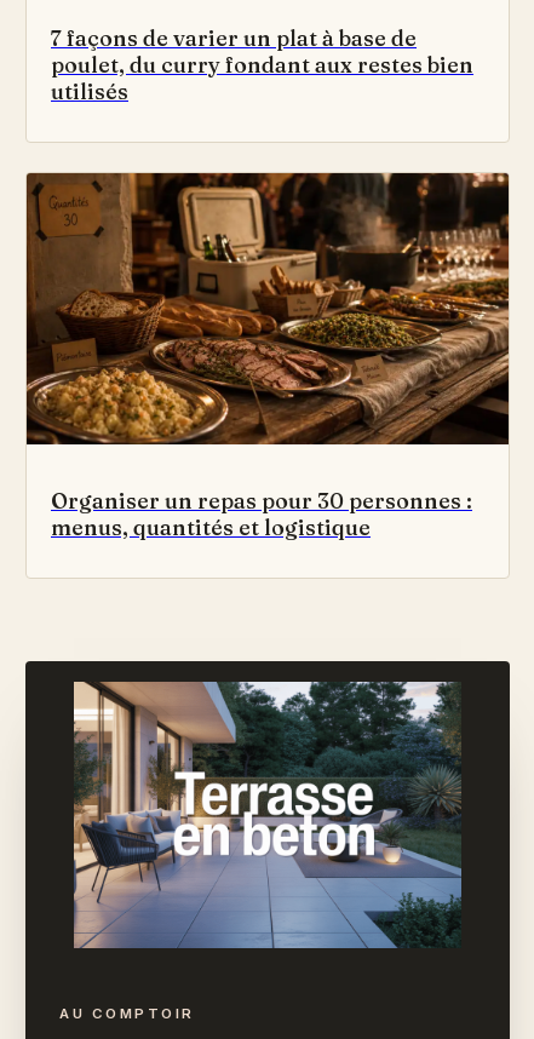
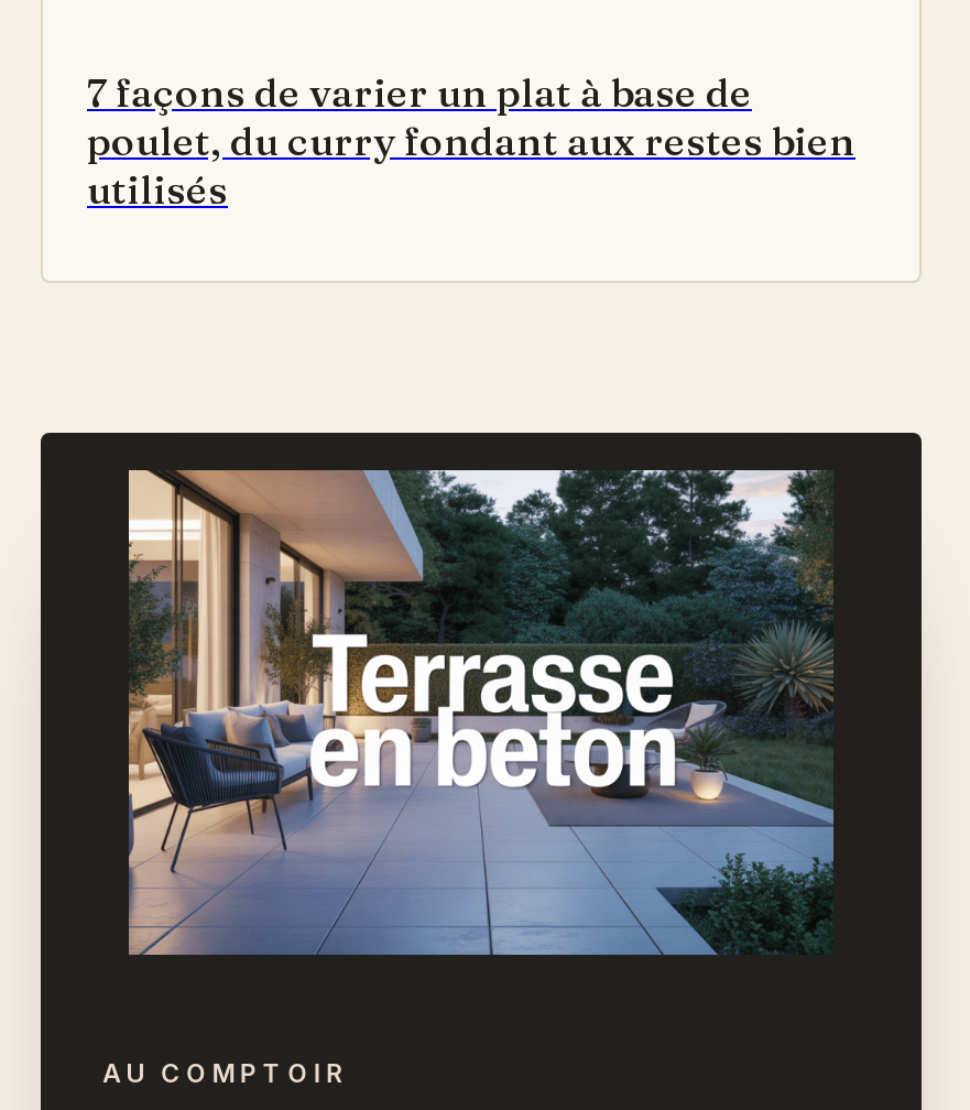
[25,172,510,541] [image] | Organiser un repas pour 30 personnes : | menus, quantités et logistique -> none

